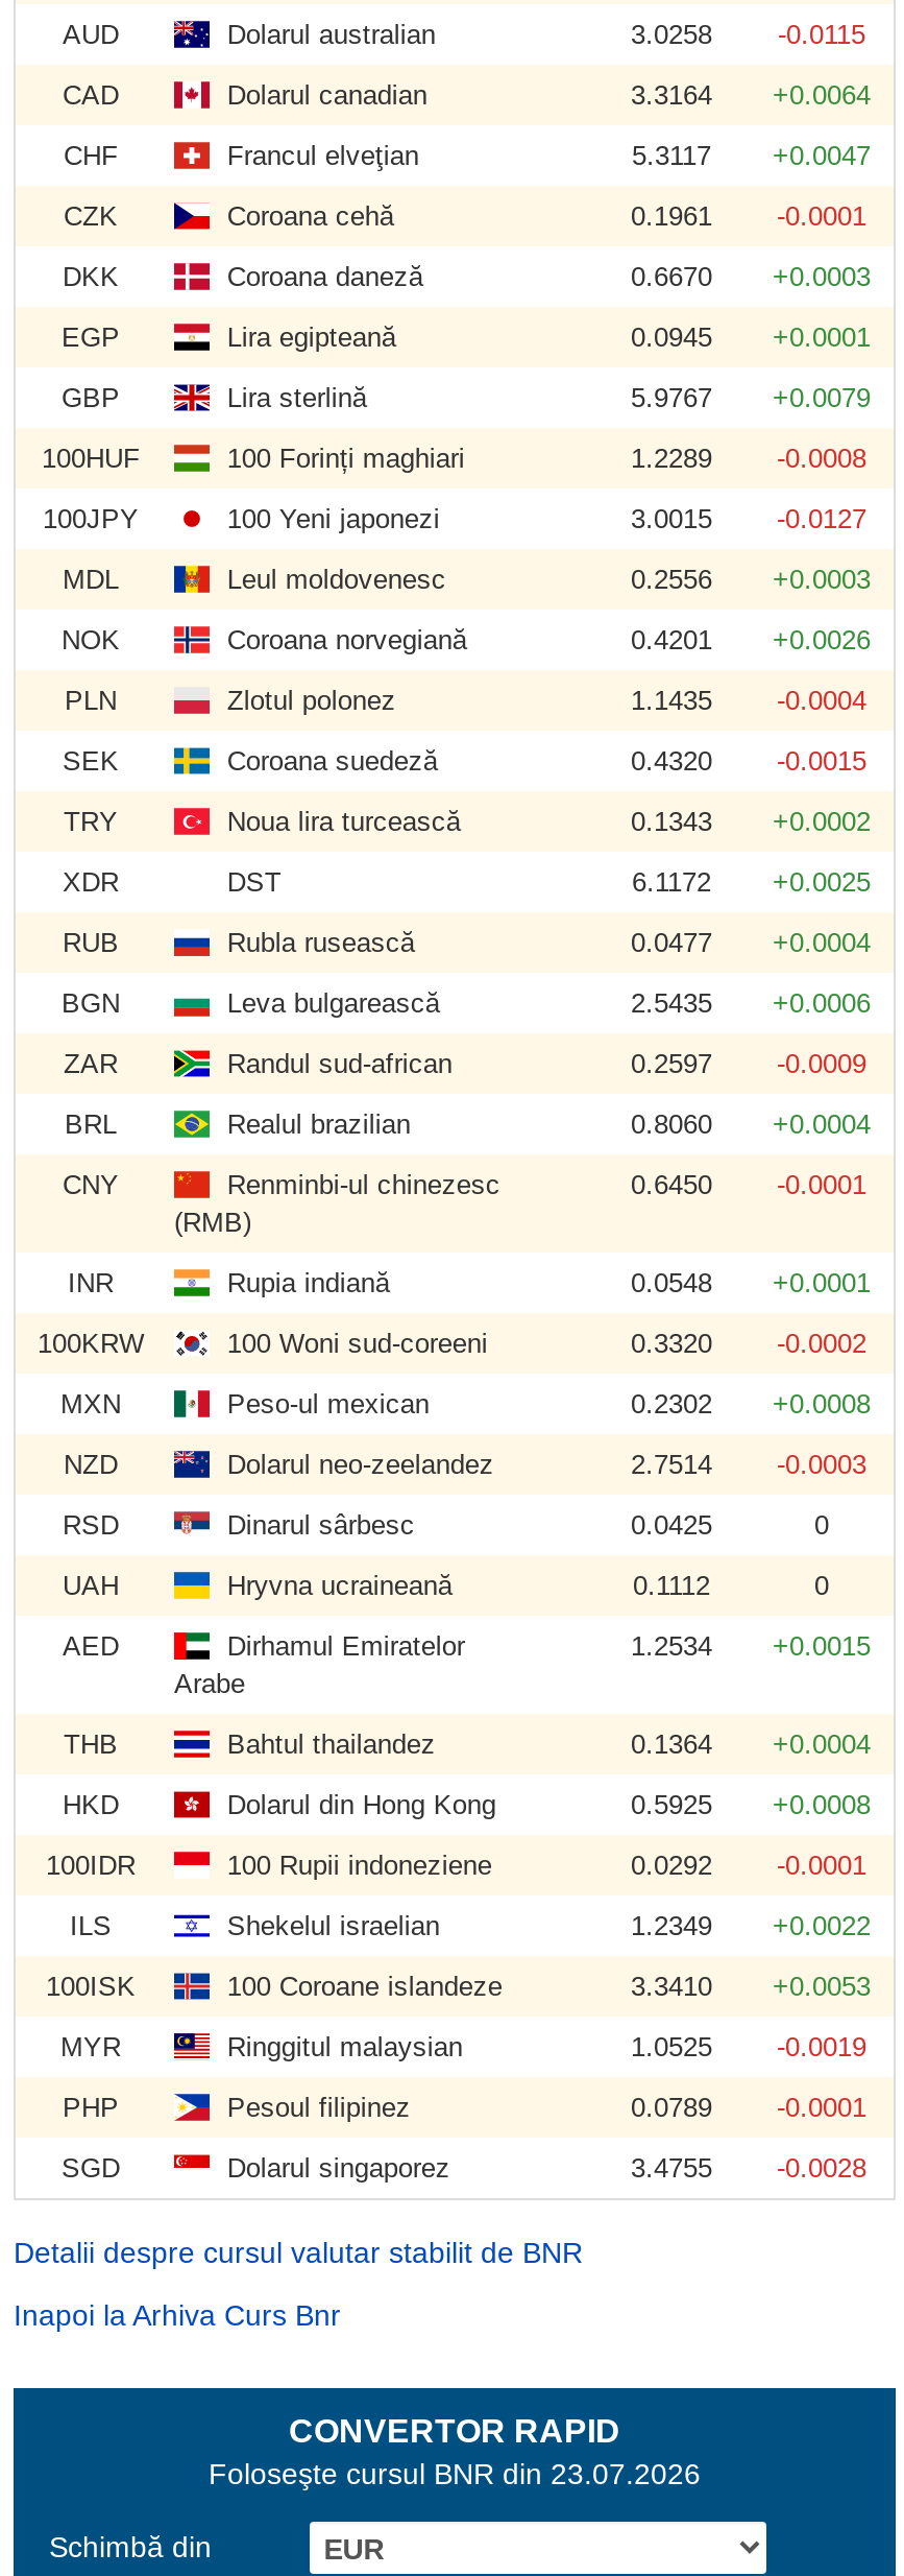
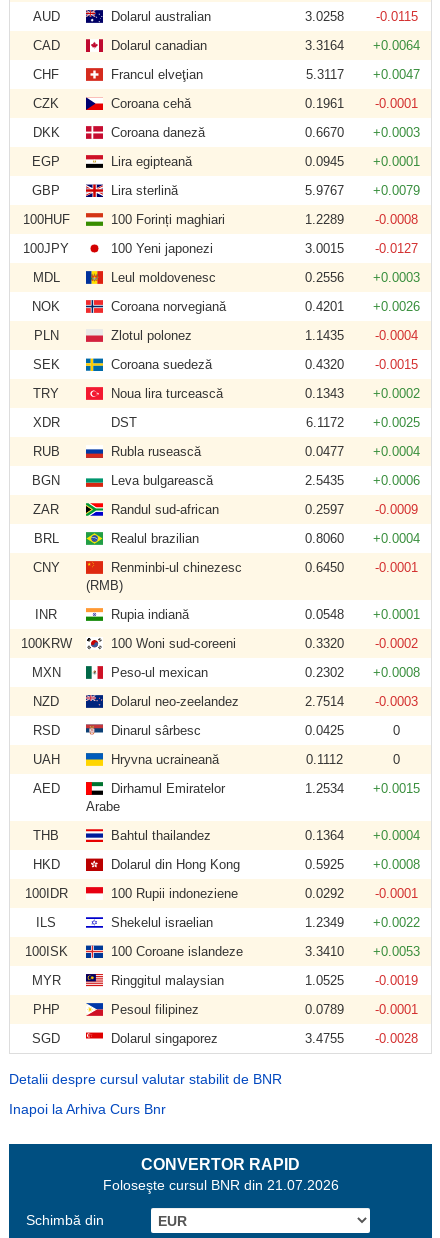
[209,2457,701,2490] Foloseşte cursul BNR din 23.07.2026 -> [102,1177,338,1193] Foloseşte cursul BNR din 21.07.2026

